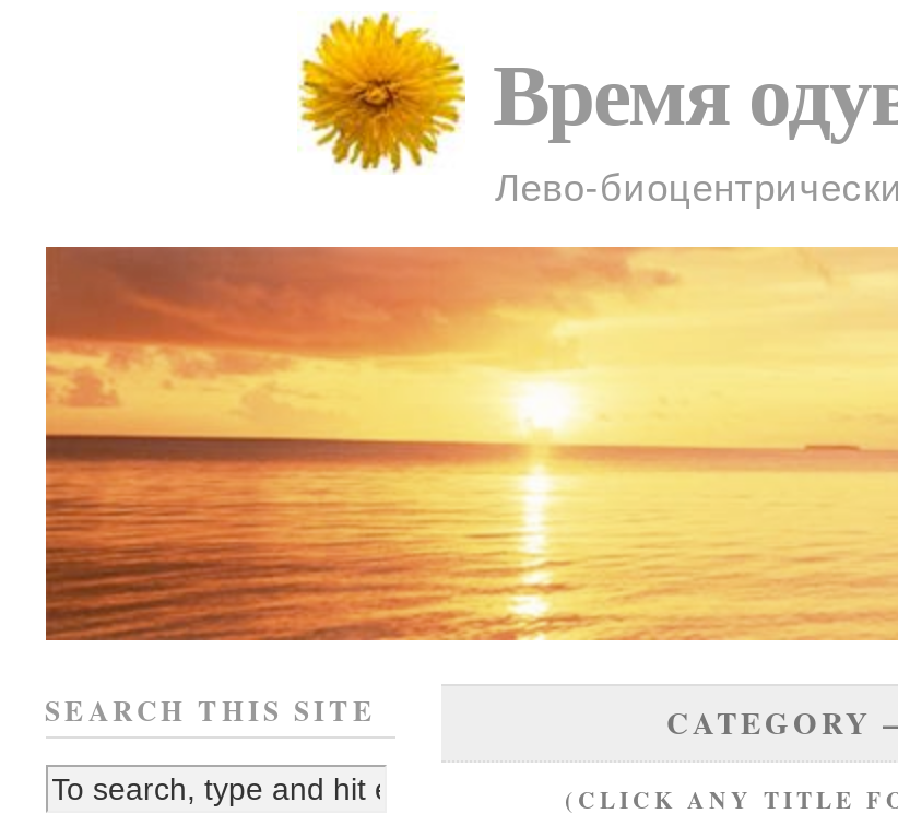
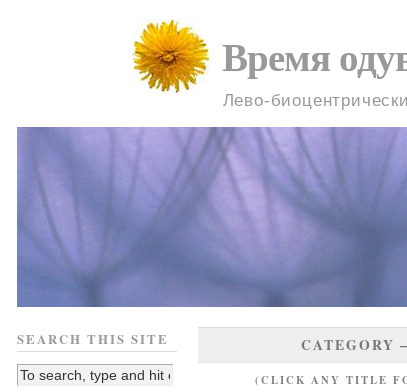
[44,245,891,642] [image] -> [16,126,404,308] [image]

